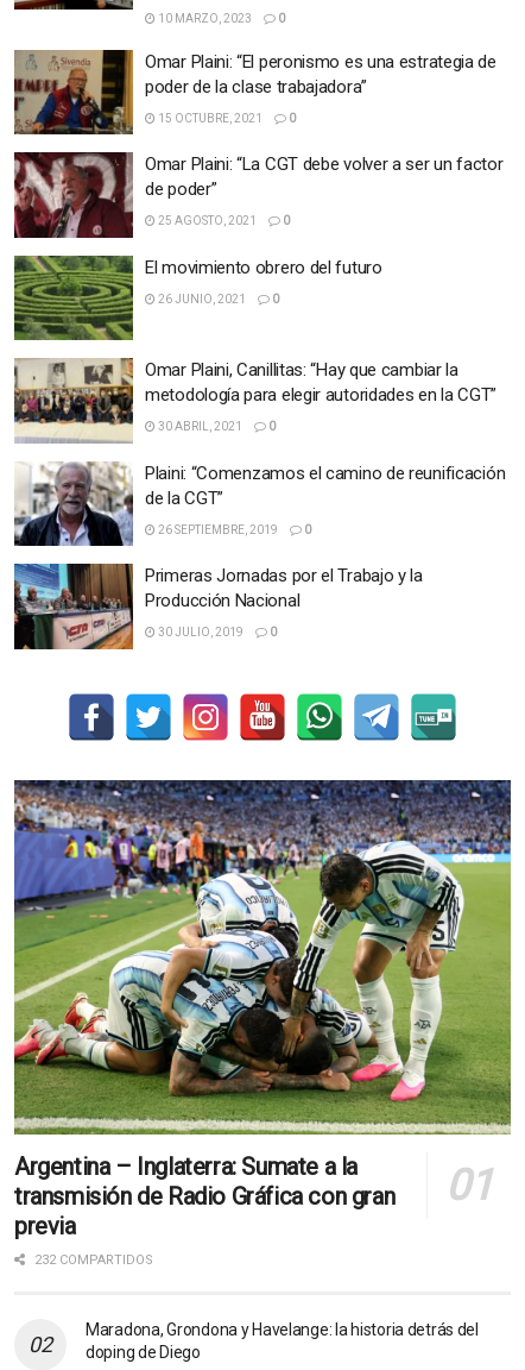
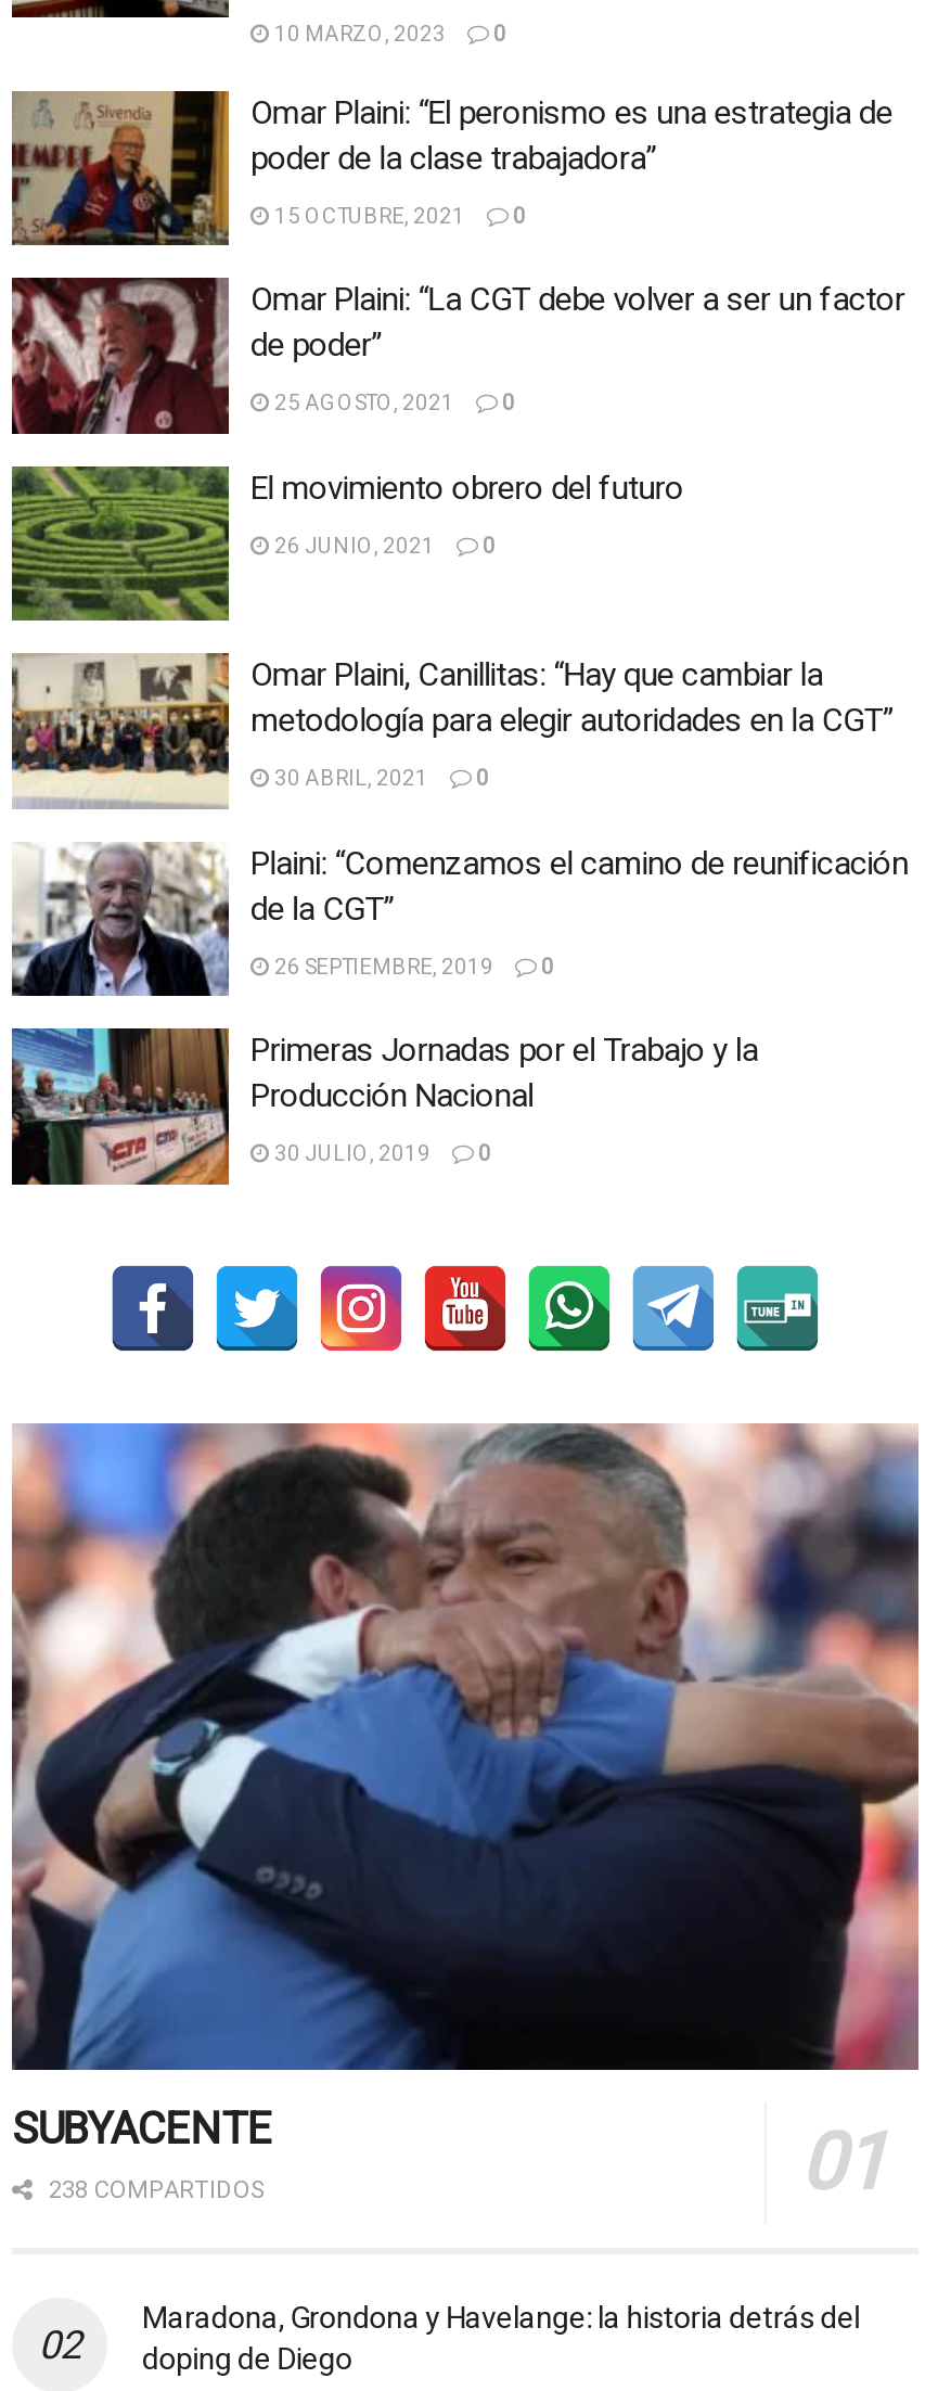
[13,779,512,1268] [image] | Argentina – Inglaterra: Sumate a la | transmisión de Radio Gráfica con gran | previa | 232 COMPARTIDOS -> [10,1421,921,2205] [image] | SUBYACENTE | 238 COMPARTIDOS

